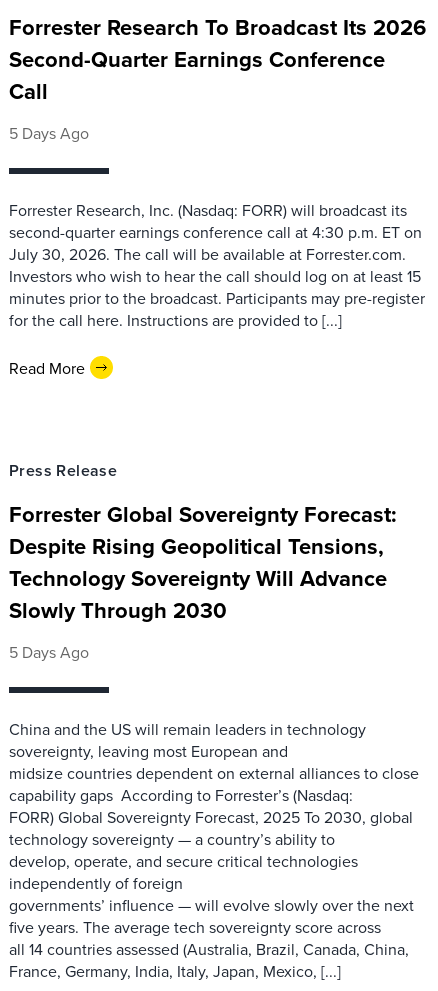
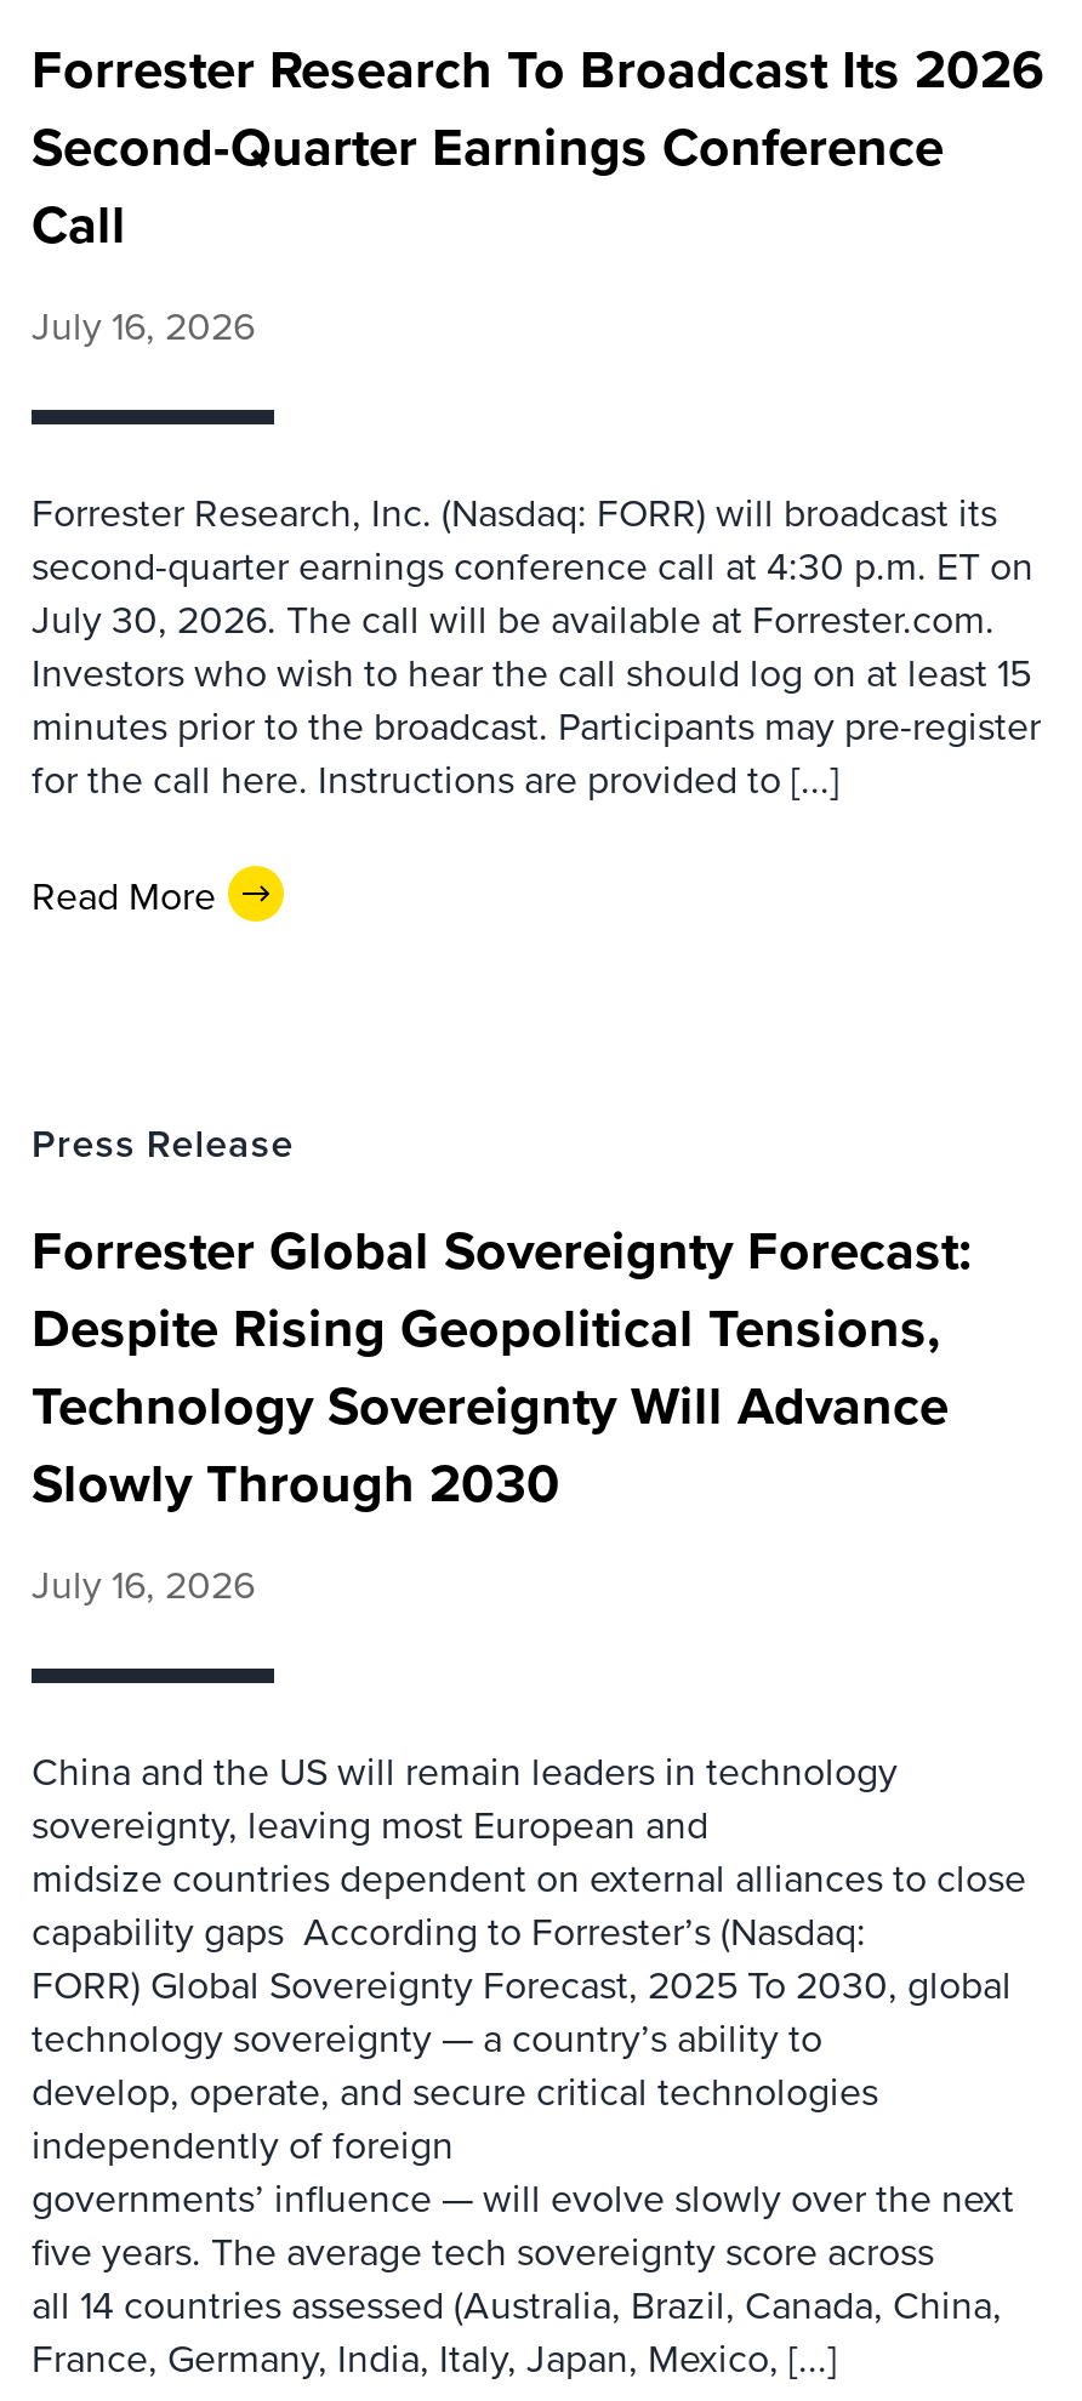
[9,122,89,144] 5 Days Ago -> [32,298,255,352] July 16, 2026
[9,641,89,663] 5 Days Ago -> [32,1557,255,1610] July 16, 2026

